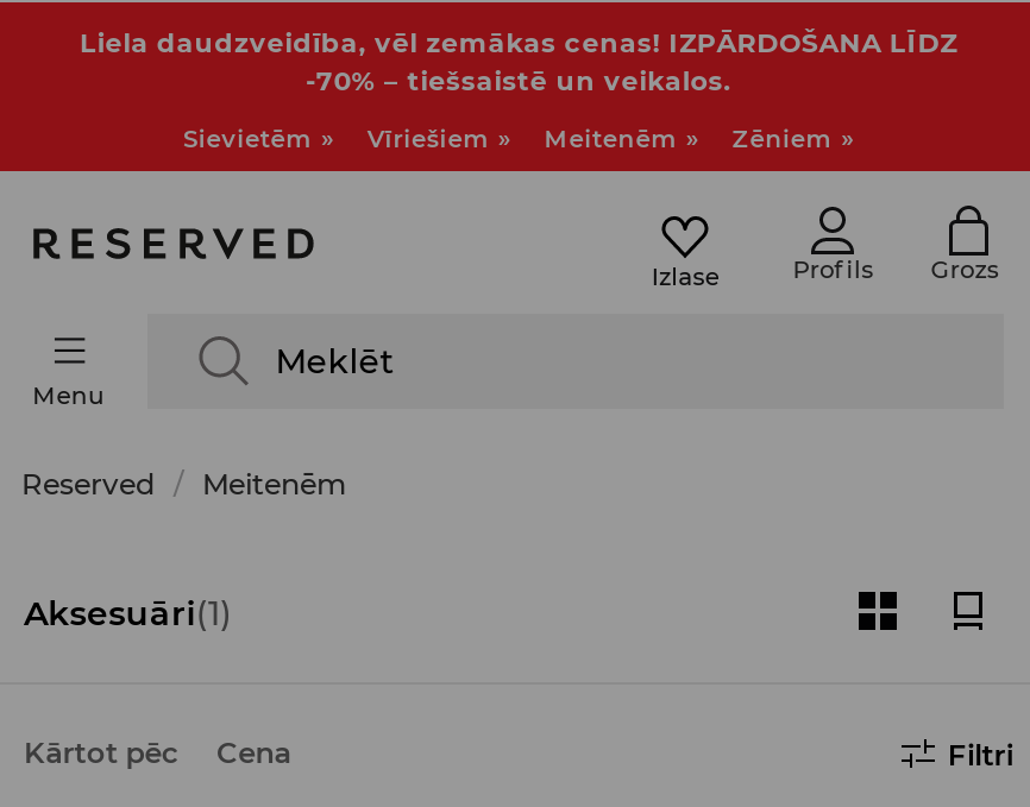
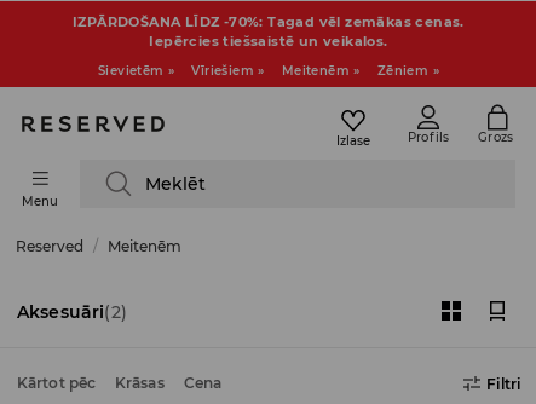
[80,26,957,97] Liela daudzveidība, vēl zemākas cenas! IZPĀRDOŠANA LĪDZ | -70% – tiešsaistē un veikalos. -> [73,13,464,50] IZPĀRDOŠANA LĪDZ -70%: Tagad vēl zemākas cenas. | Iepērcies tiešsaistē un veikalos.
[24,592,233,635] Aksesuāri(1) -> [17,301,127,323] Aksesuāri(2)
none -> [115,374,164,392] Krāsas

